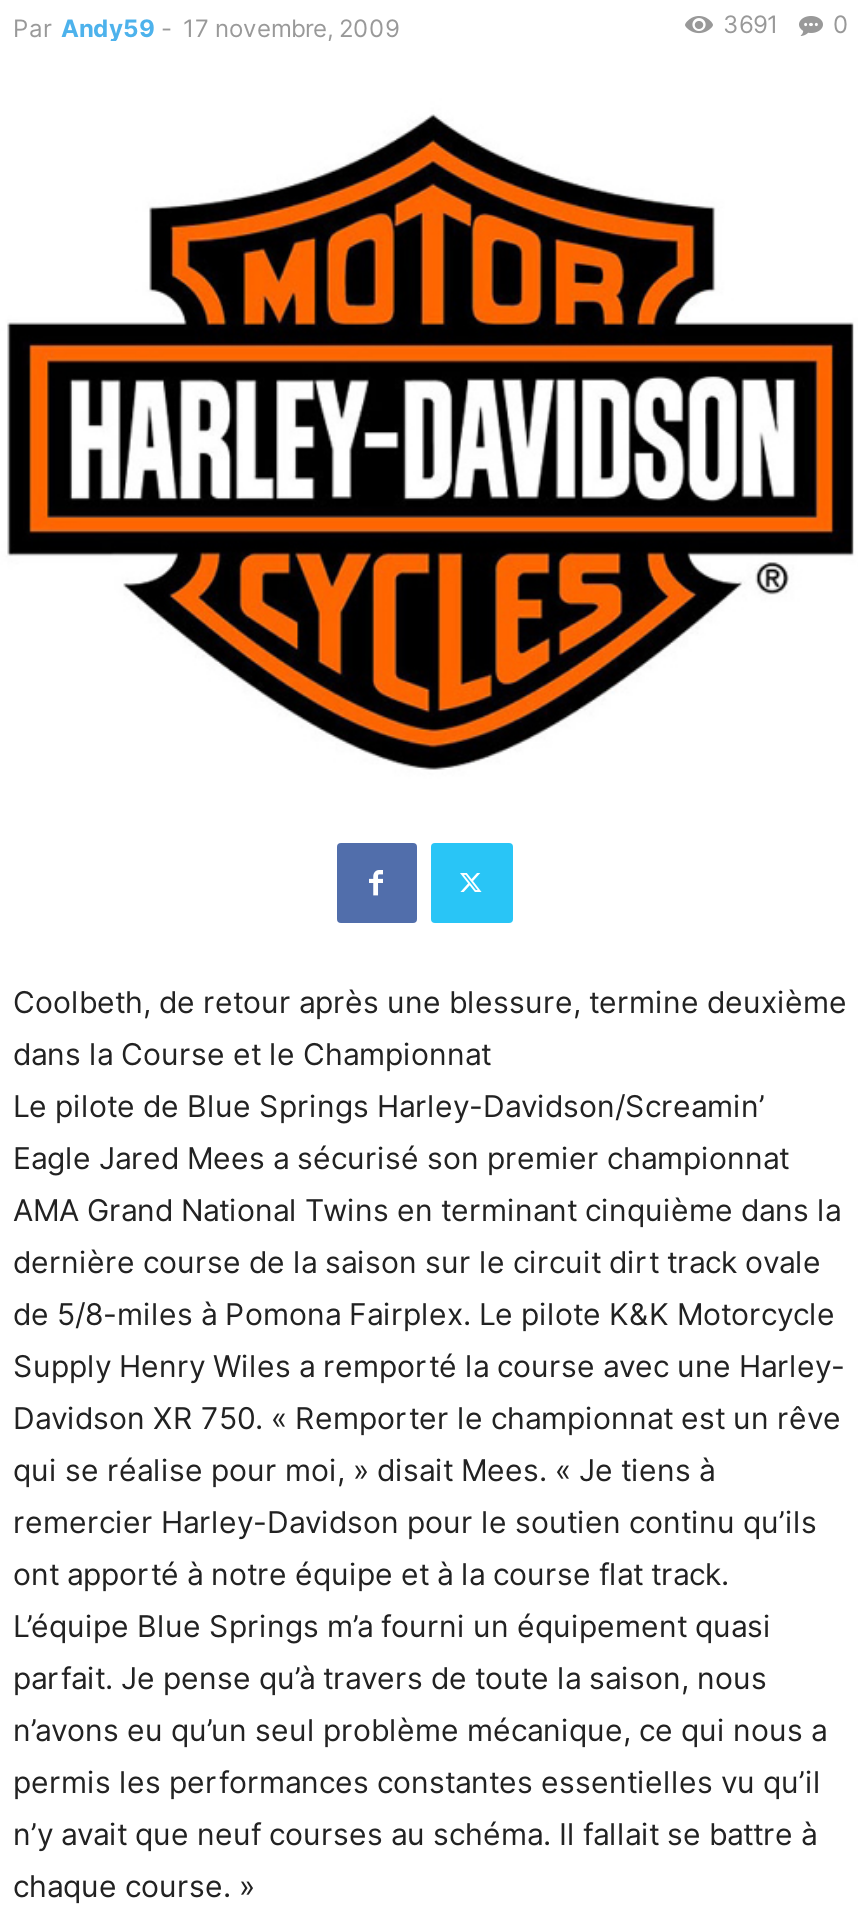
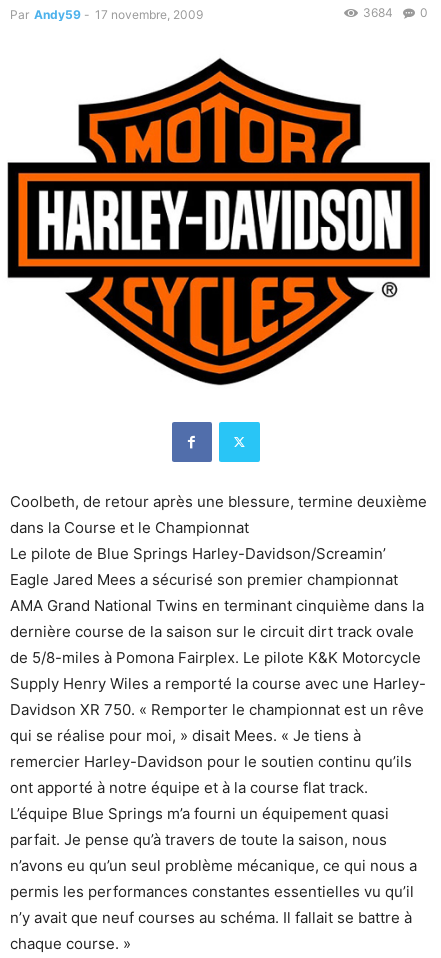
[723,9,849,39] 3691 0 -> [363,5,428,20] 3684 0

